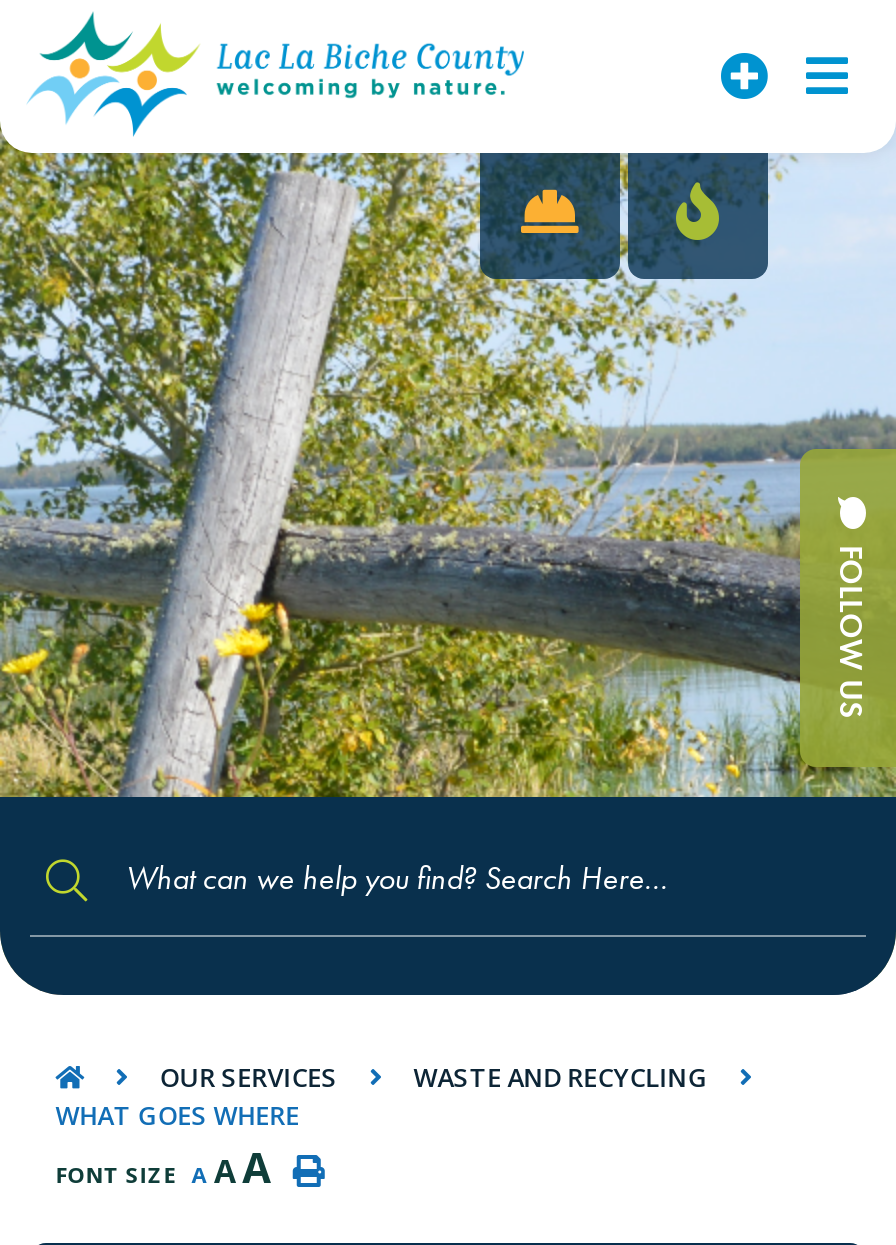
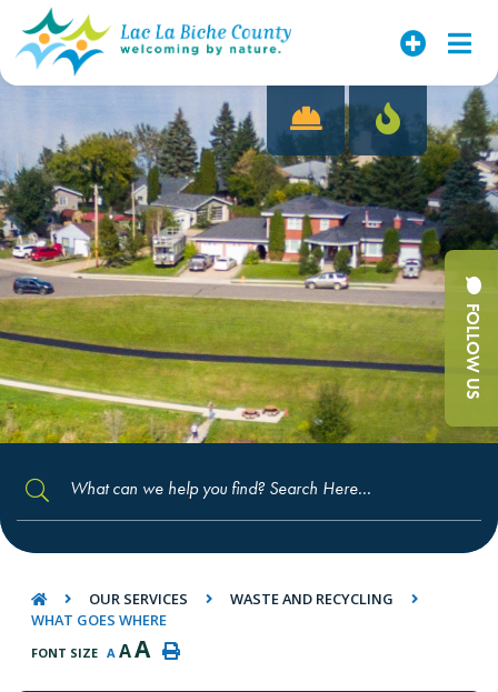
[6,129,890,799] [image] -> [3,76,495,444] [image]

